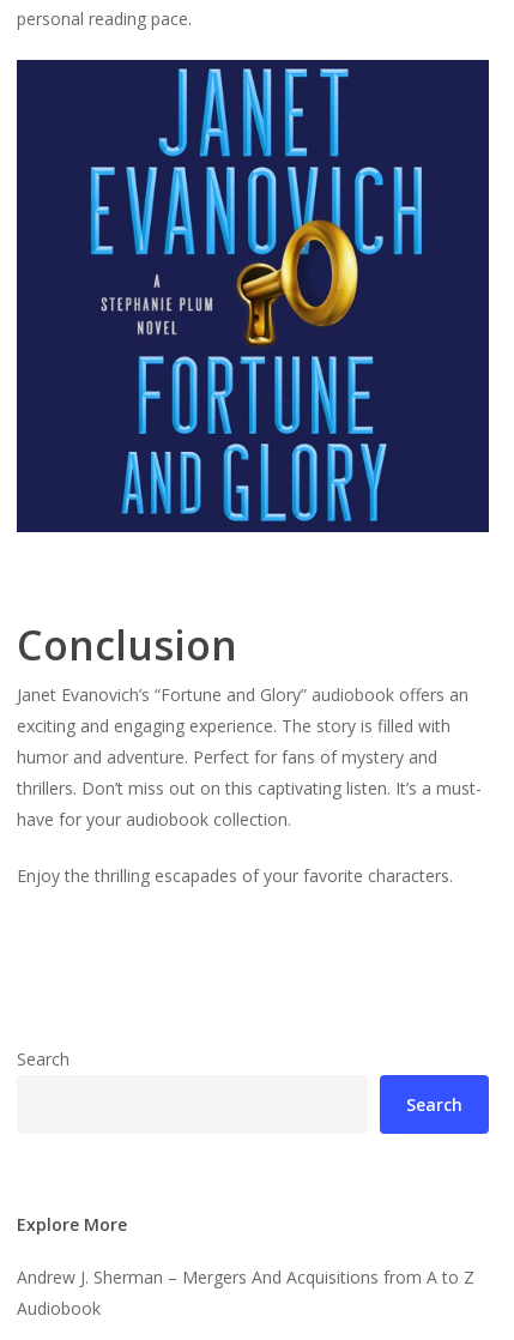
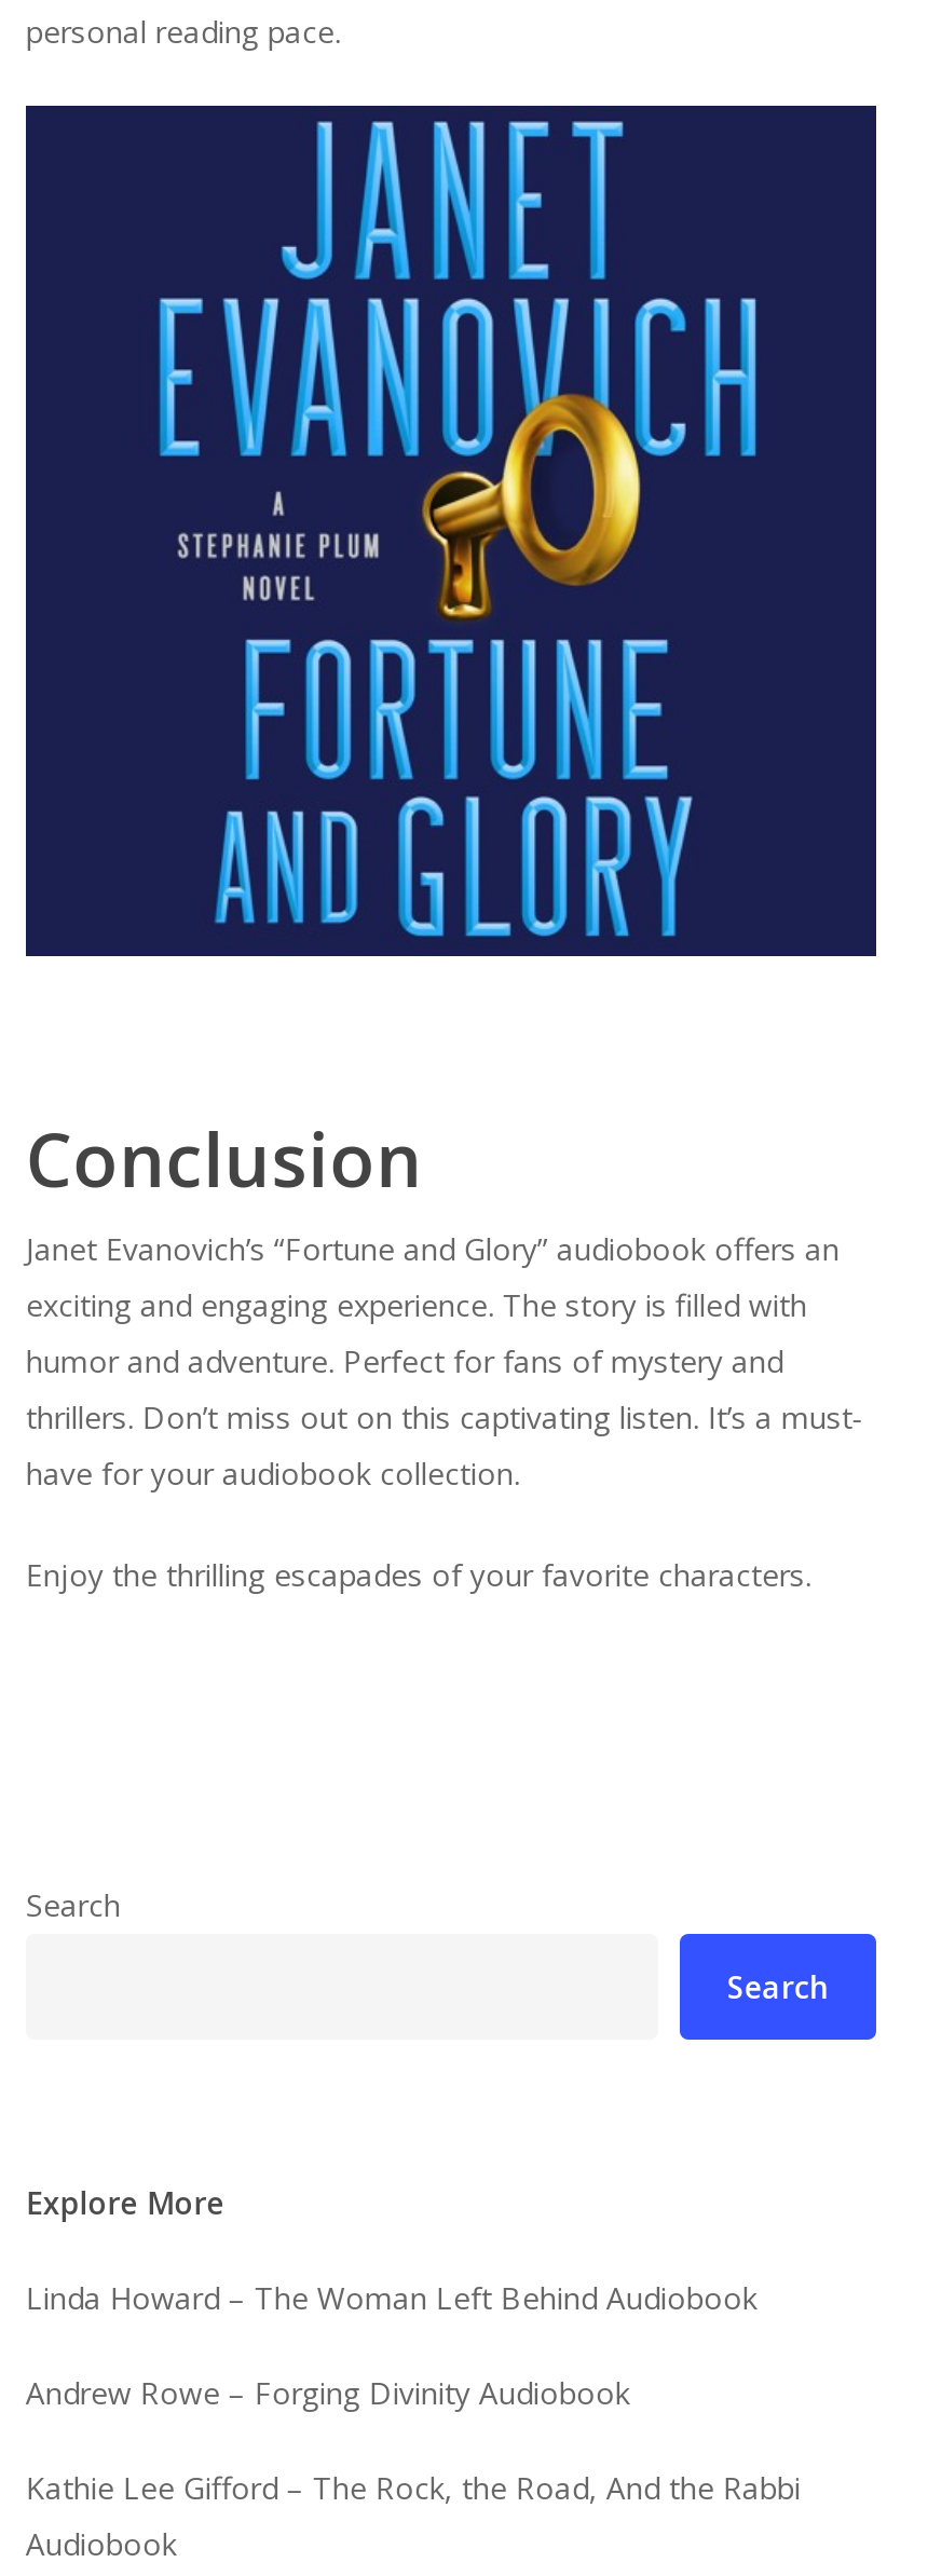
[17,1266,474,1289] Andrew J. Sherman – Mergers And Acquisitions from A to Z -> [26,2277,800,2508] Linda Howard – The Woman Left Behind Audiobook | Andrew Rowe – Forging Divinity Audiobook | Kathie Lee Gifford – The Rock, the Road, And the Rabbi

